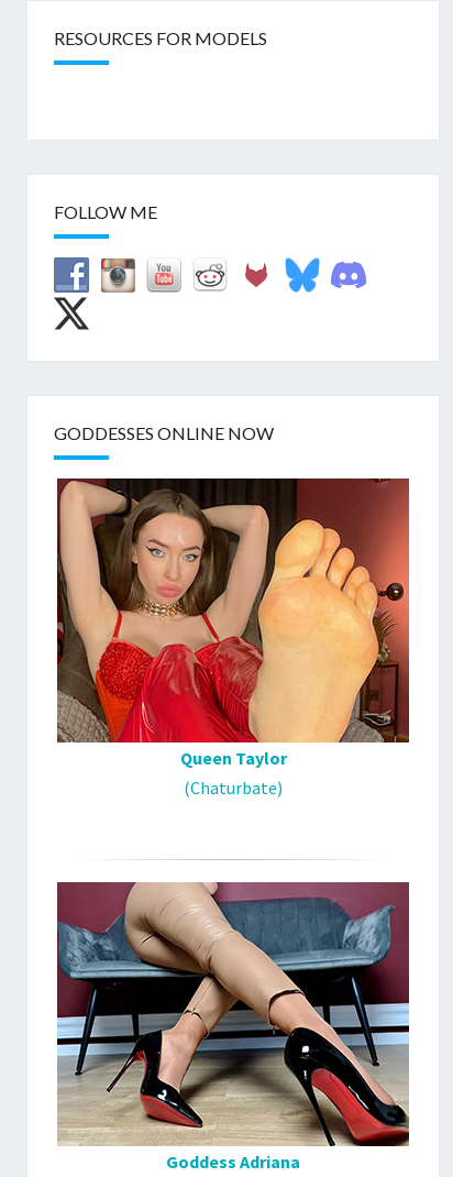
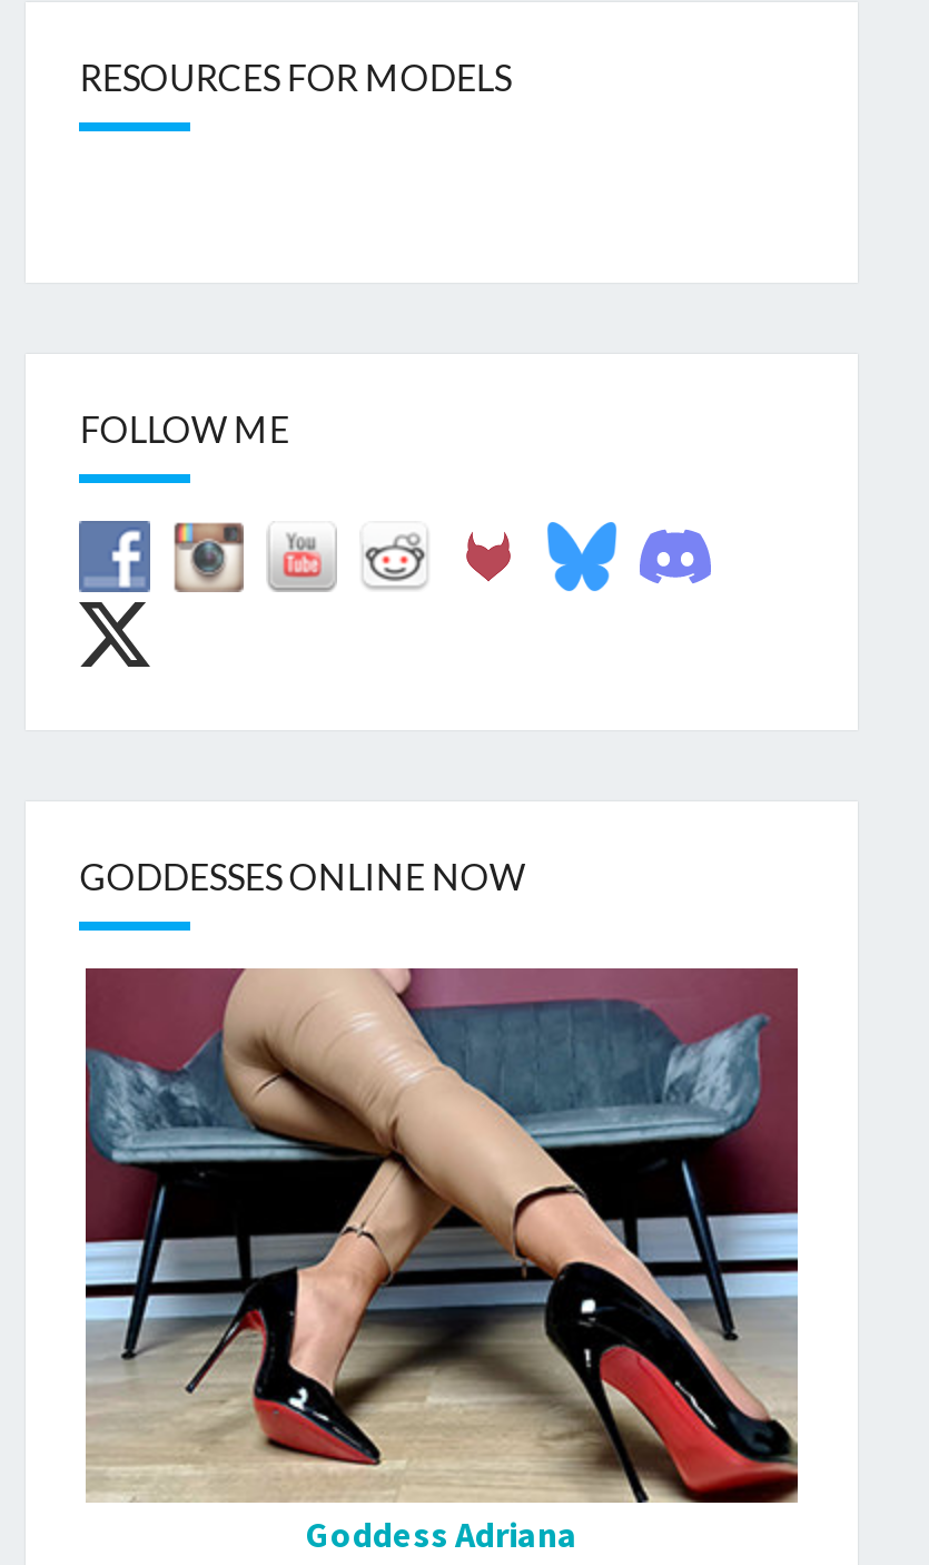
[56,477,410,799] [image] | Queen Taylor | (Chaturbate) -> none

